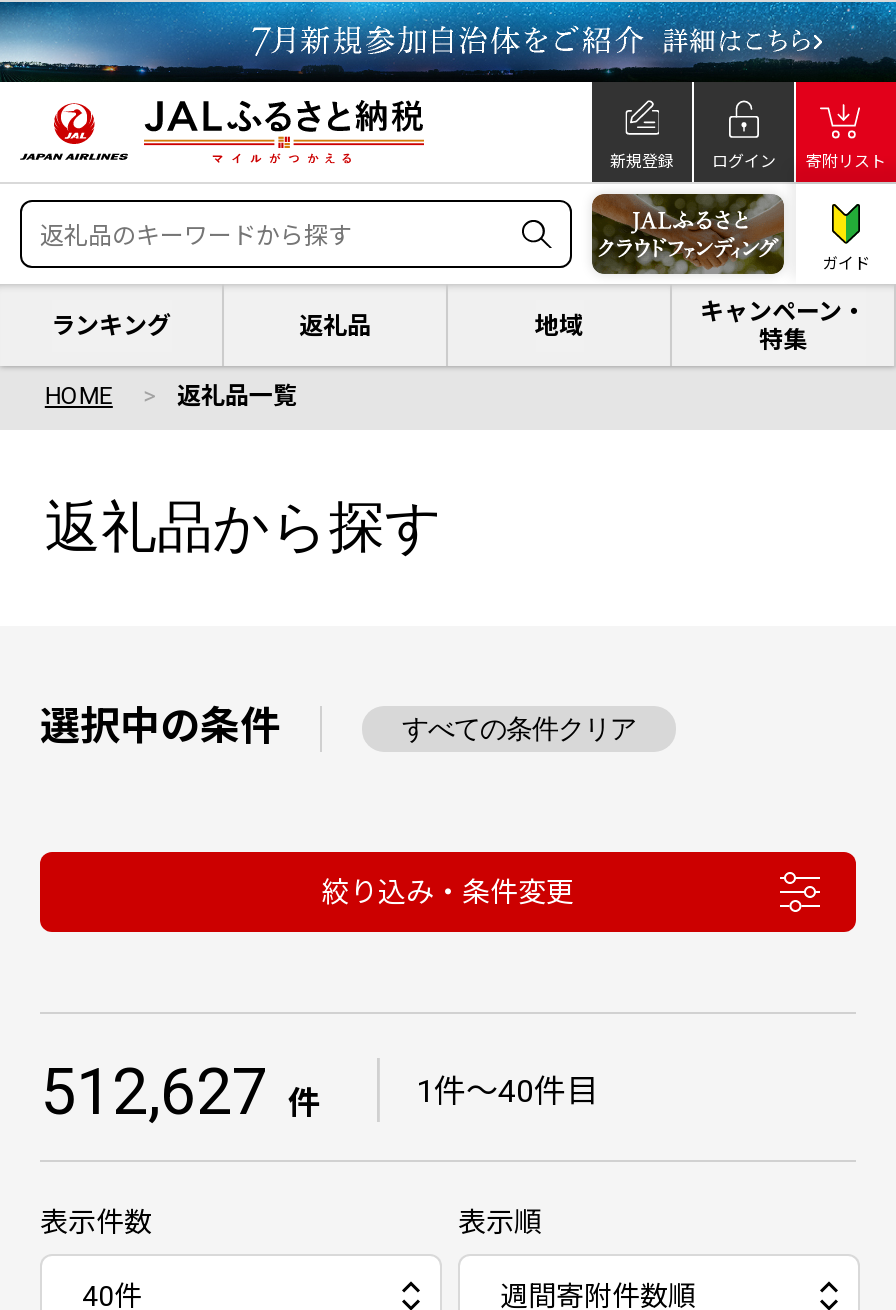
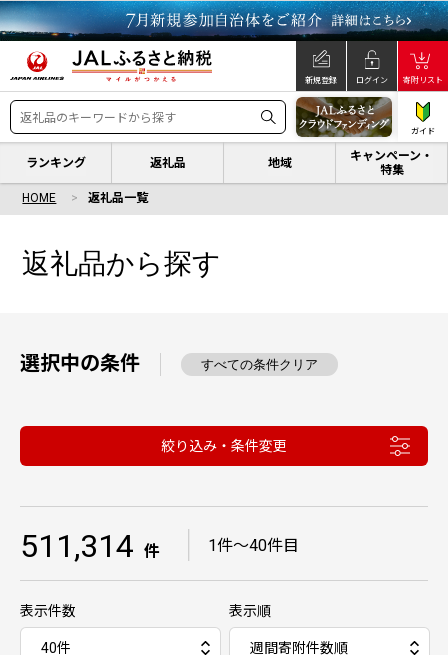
[40,1054,598,1130] 512,627 件 ｜ 1件〜40件目 -> [20,527,299,565] 511,314 件 ｜ 1件〜40件目

